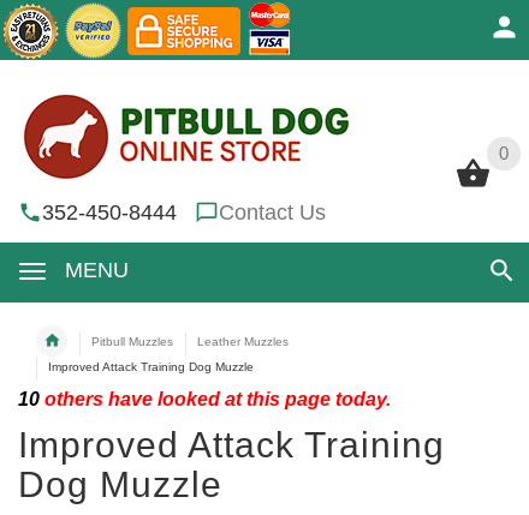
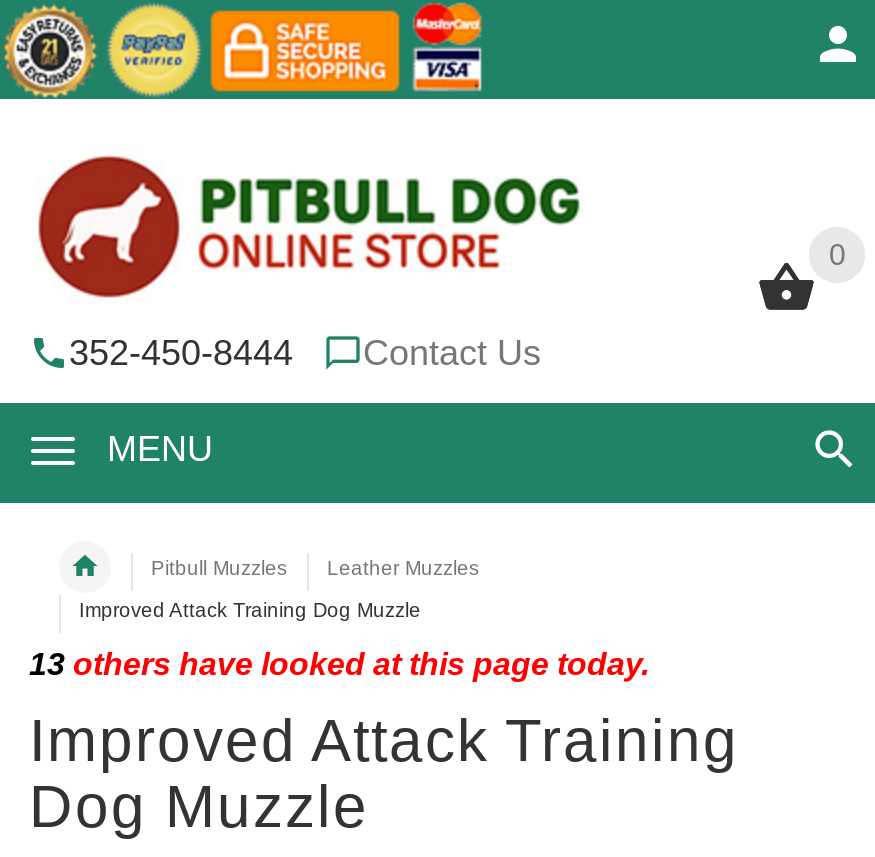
[18,389,391,409] 10 others have looked at this page today. -> [29,647,649,681] 13 others have looked at this page today.

